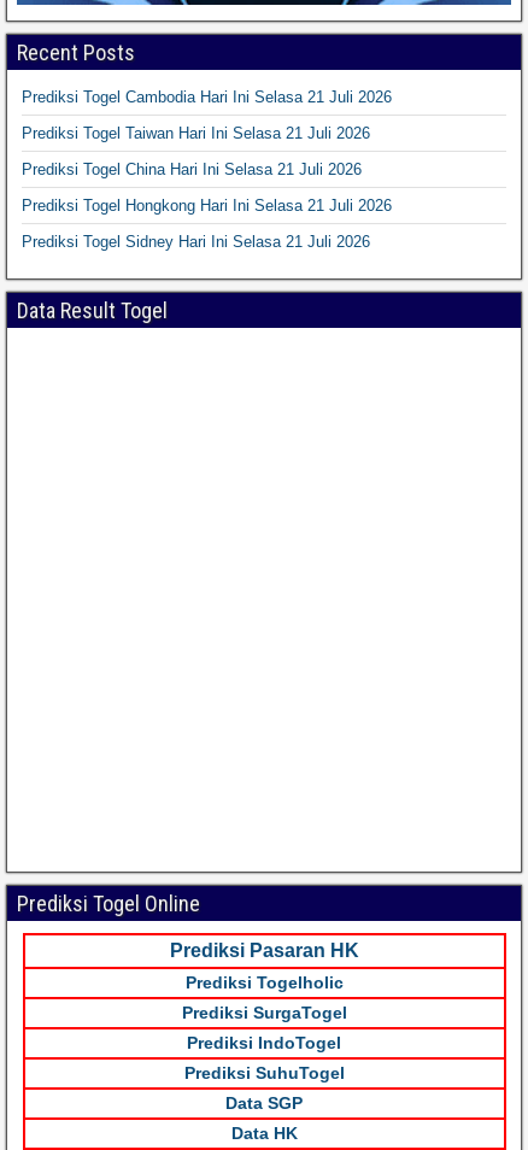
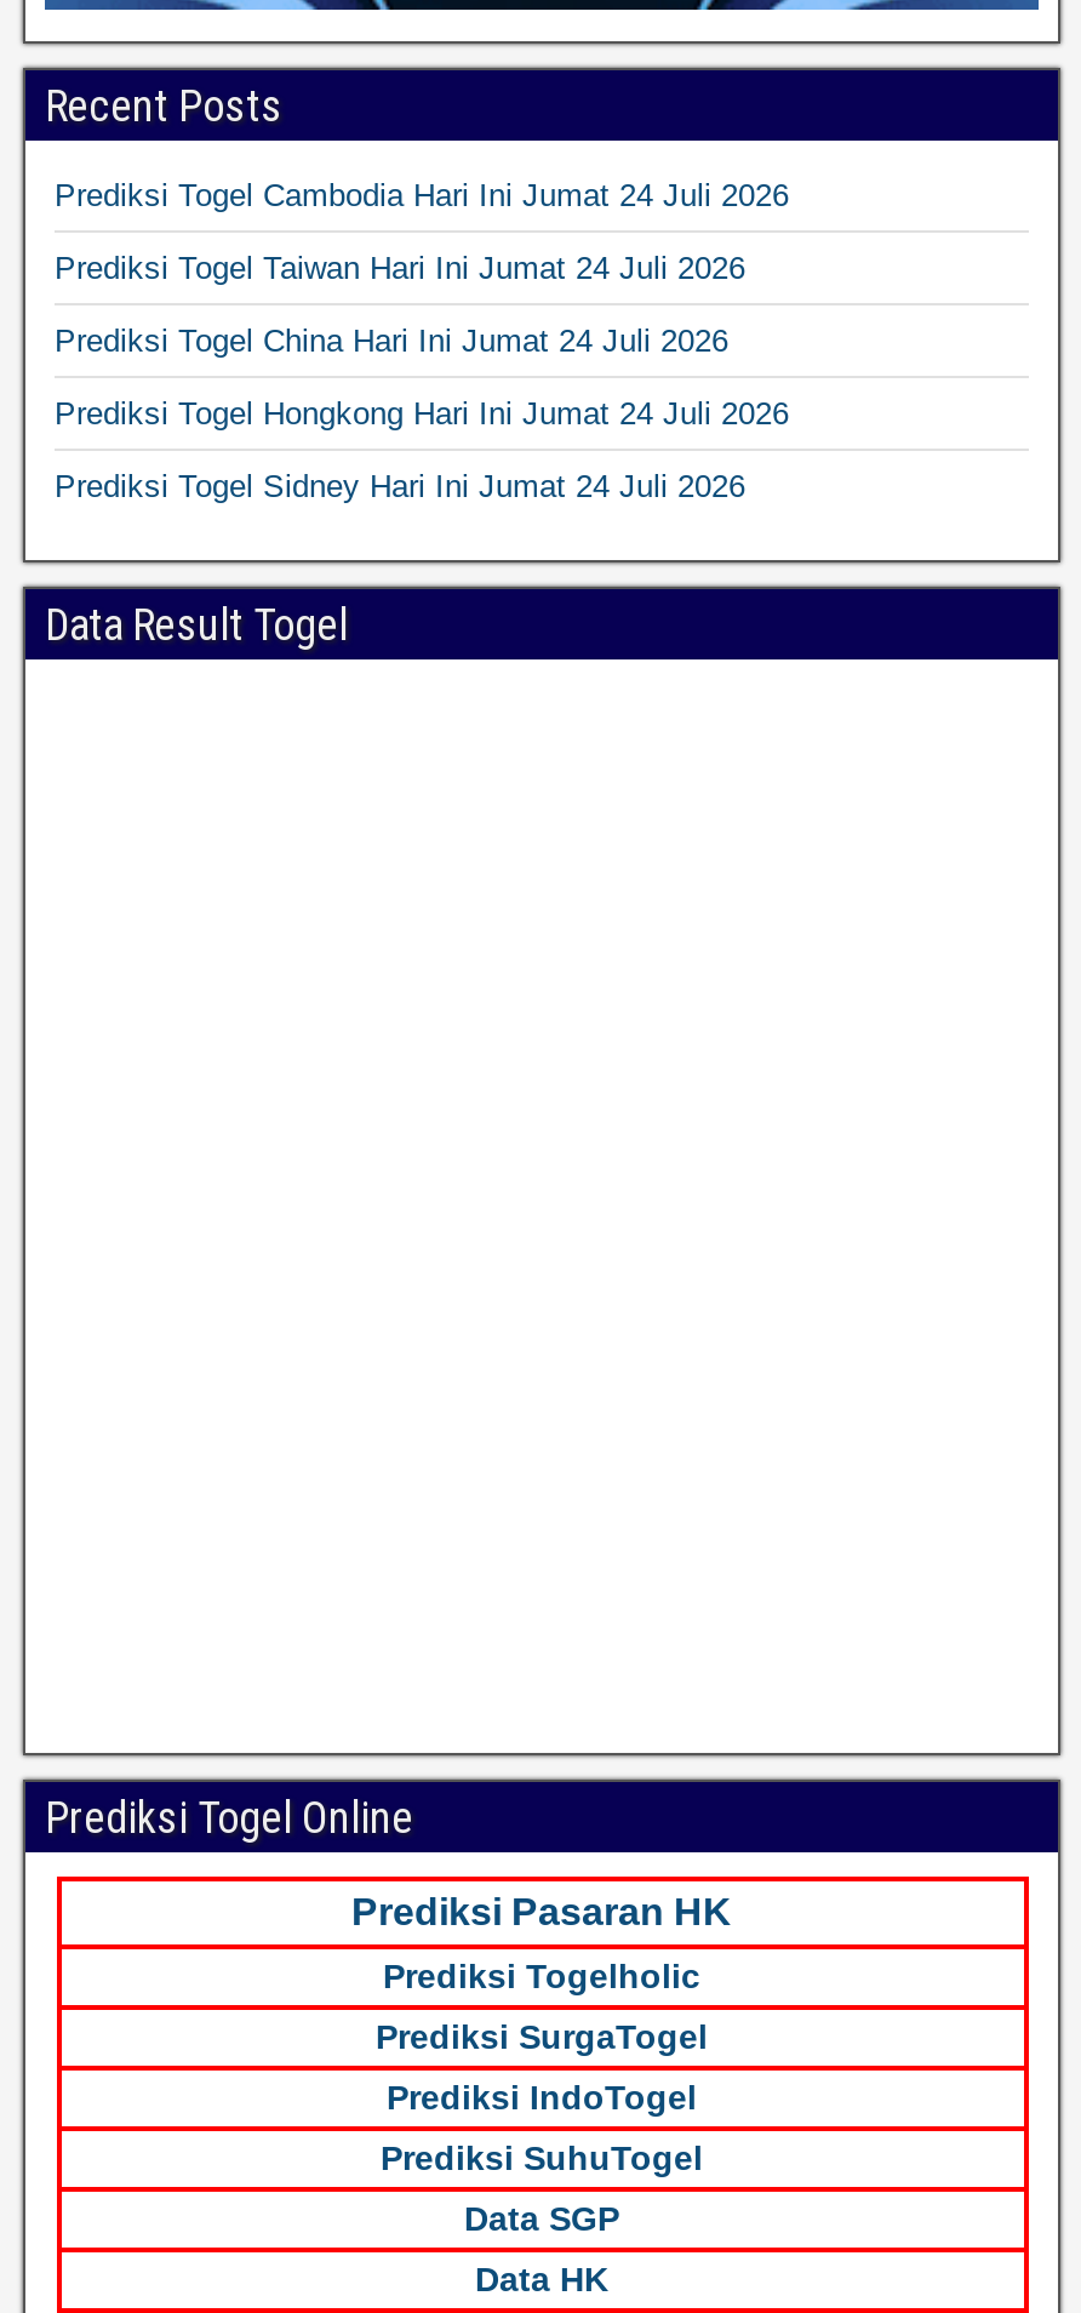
[22,88,392,106] Prediksi Togel Cambodia Hari Ini Selasa 21 Juli 2026 -> [55,177,789,213] Prediksi Togel Cambodia Hari Ini Jumat 24 Juli 2026
[22,124,370,142] Prediksi Togel Taiwan Hari Ini Selasa 21 Juli 2026 -> [55,250,745,286] Prediksi Togel Taiwan Hari Ini Jumat 24 Juli 2026
[22,160,362,178] Prediksi Togel China Hari Ini Selasa 21 Juli 2026 -> [55,322,728,359] Prediksi Togel China Hari Ini Jumat 24 Juli 2026
[22,196,392,215] Prediksi Togel Hongkong Hari Ini Selasa 21 Juli 2026 -> [55,395,789,432] Prediksi Togel Hongkong Hari Ini Jumat 24 Juli 2026
[22,233,370,251] Prediksi Togel Sidney Hari Ini Selasa 21 Juli 2026 -> [55,468,745,504] Prediksi Togel Sidney Hari Ini Jumat 24 Juli 2026

